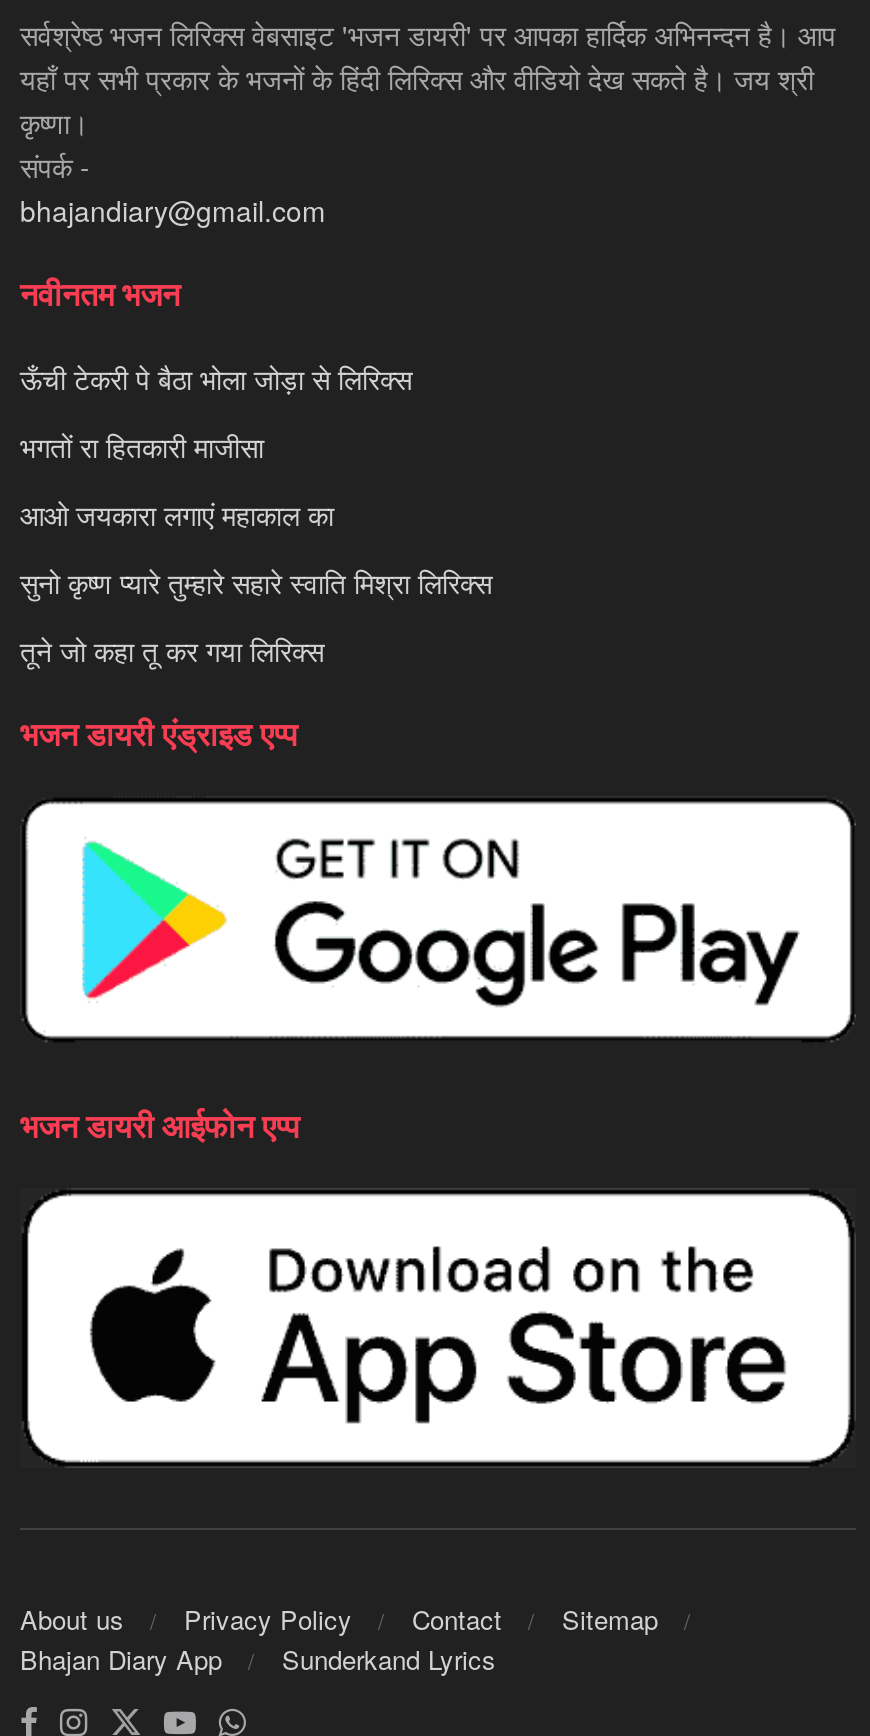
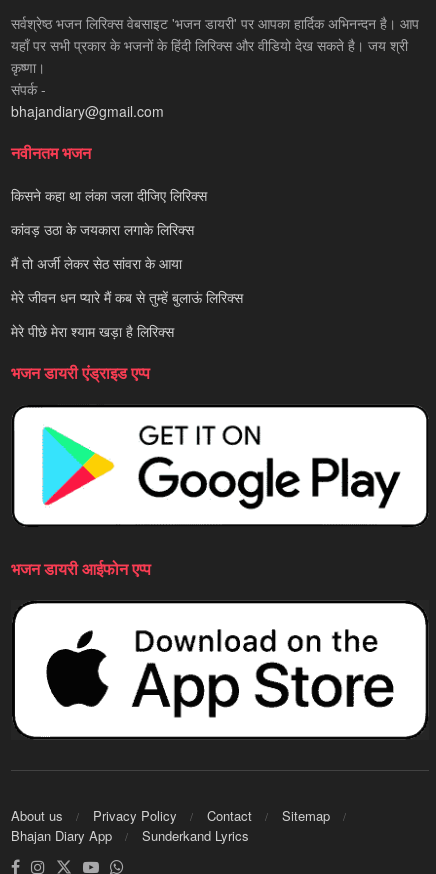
[20,359,412,399] ऊँची टेकरी पे बैठा भोला जोड़ा से लिरिक्स -> [11,185,207,205] किसने कहा था लंका जला दीजिए लिरिक्स
[20,427,264,467] भगतों रा हितकारी माजीसा -> [11,219,194,239] कांवड़ उठा के जयकारा लगाके लिरिक्स
[20,495,334,535] आओ जयकारा लगाएं महाकाल का -> [11,253,182,273] मैं तो अर्जी लेकर सेठ सांवरा के आया
[20,563,492,603] सुनो कृष्ण प्यारे तुम्हारे सहारे स्वाति मिश्रा लिरिक्स -> [11,287,243,307] मेरे जीवन धन प्यारे मैं कब से तुम्हें बुलाऊं लिरिक्स
[20,631,324,671] तूने जो कहा तू कर गया लिरिक्स -> [11,321,174,341] मेरे पीछे मेरा श्याम खड़ा है लिरिक्स

